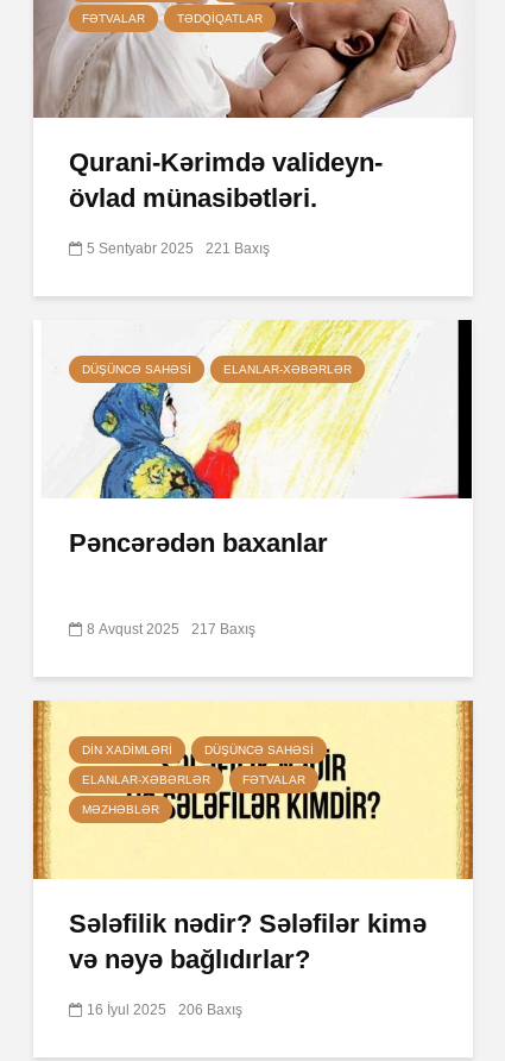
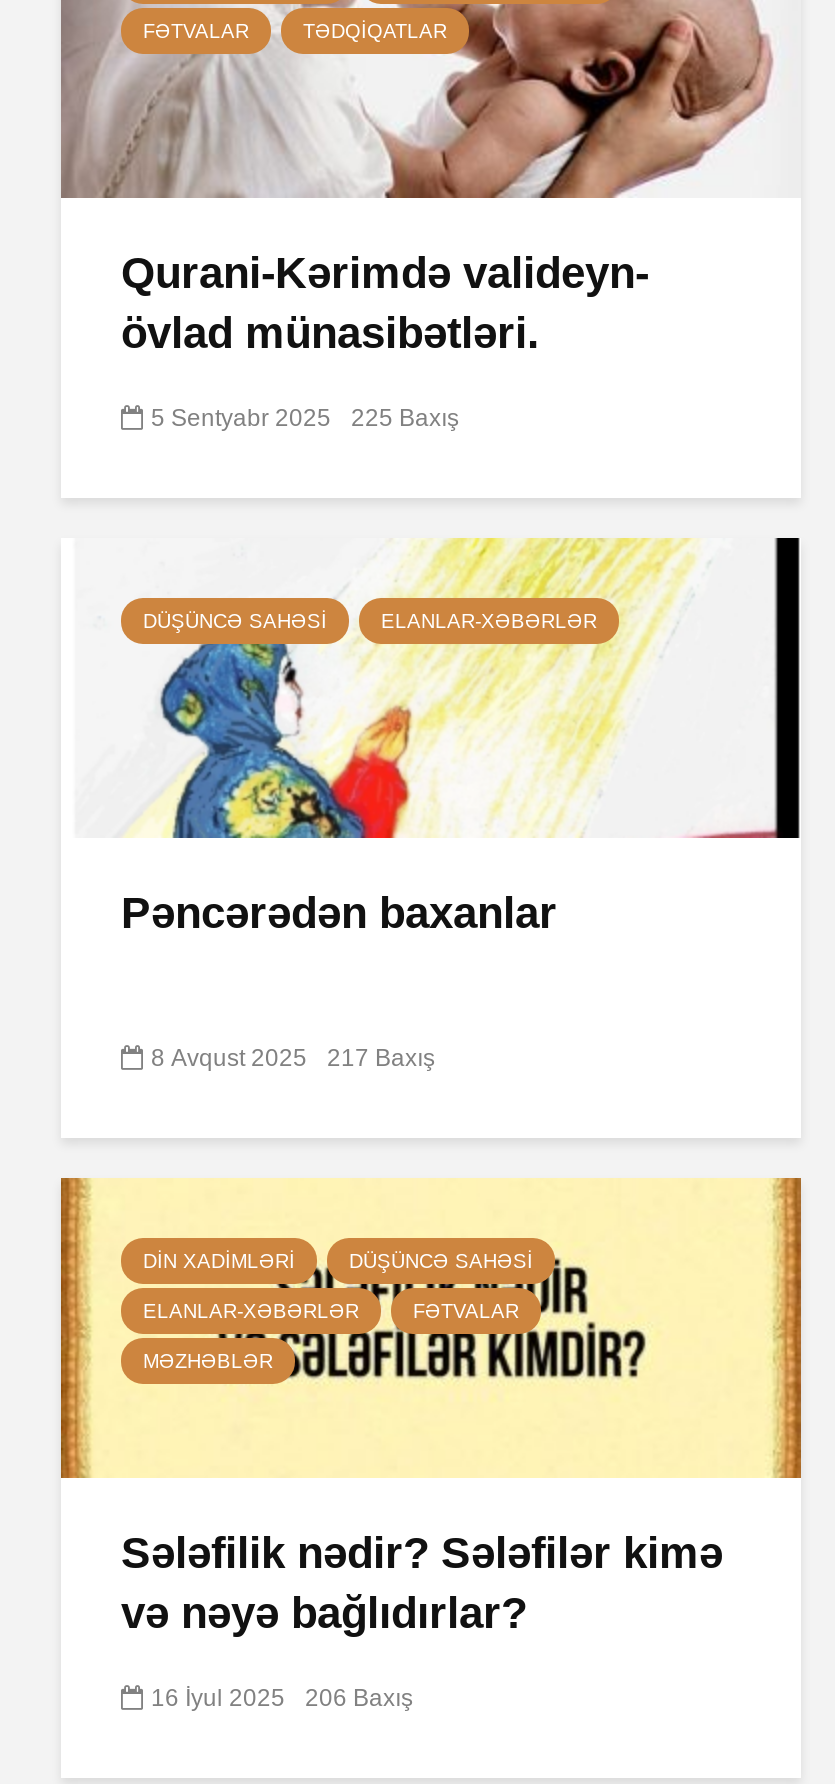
[87,240,270,257] 5 Sentyabr 2025 221 Baxış -> [151,404,459,432] 5 Sentyabr 2025 225 Baxış

